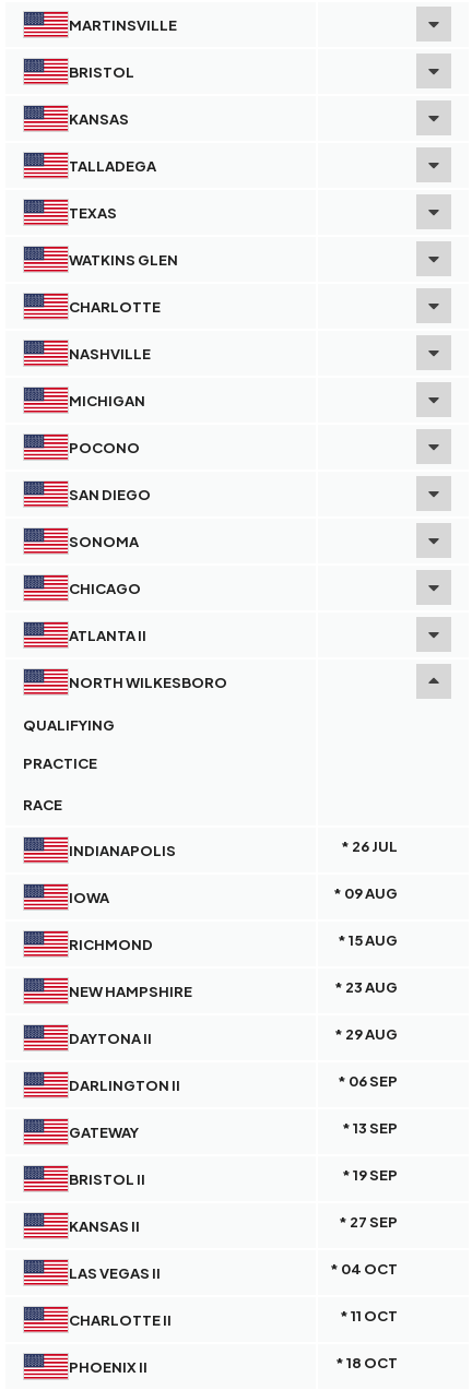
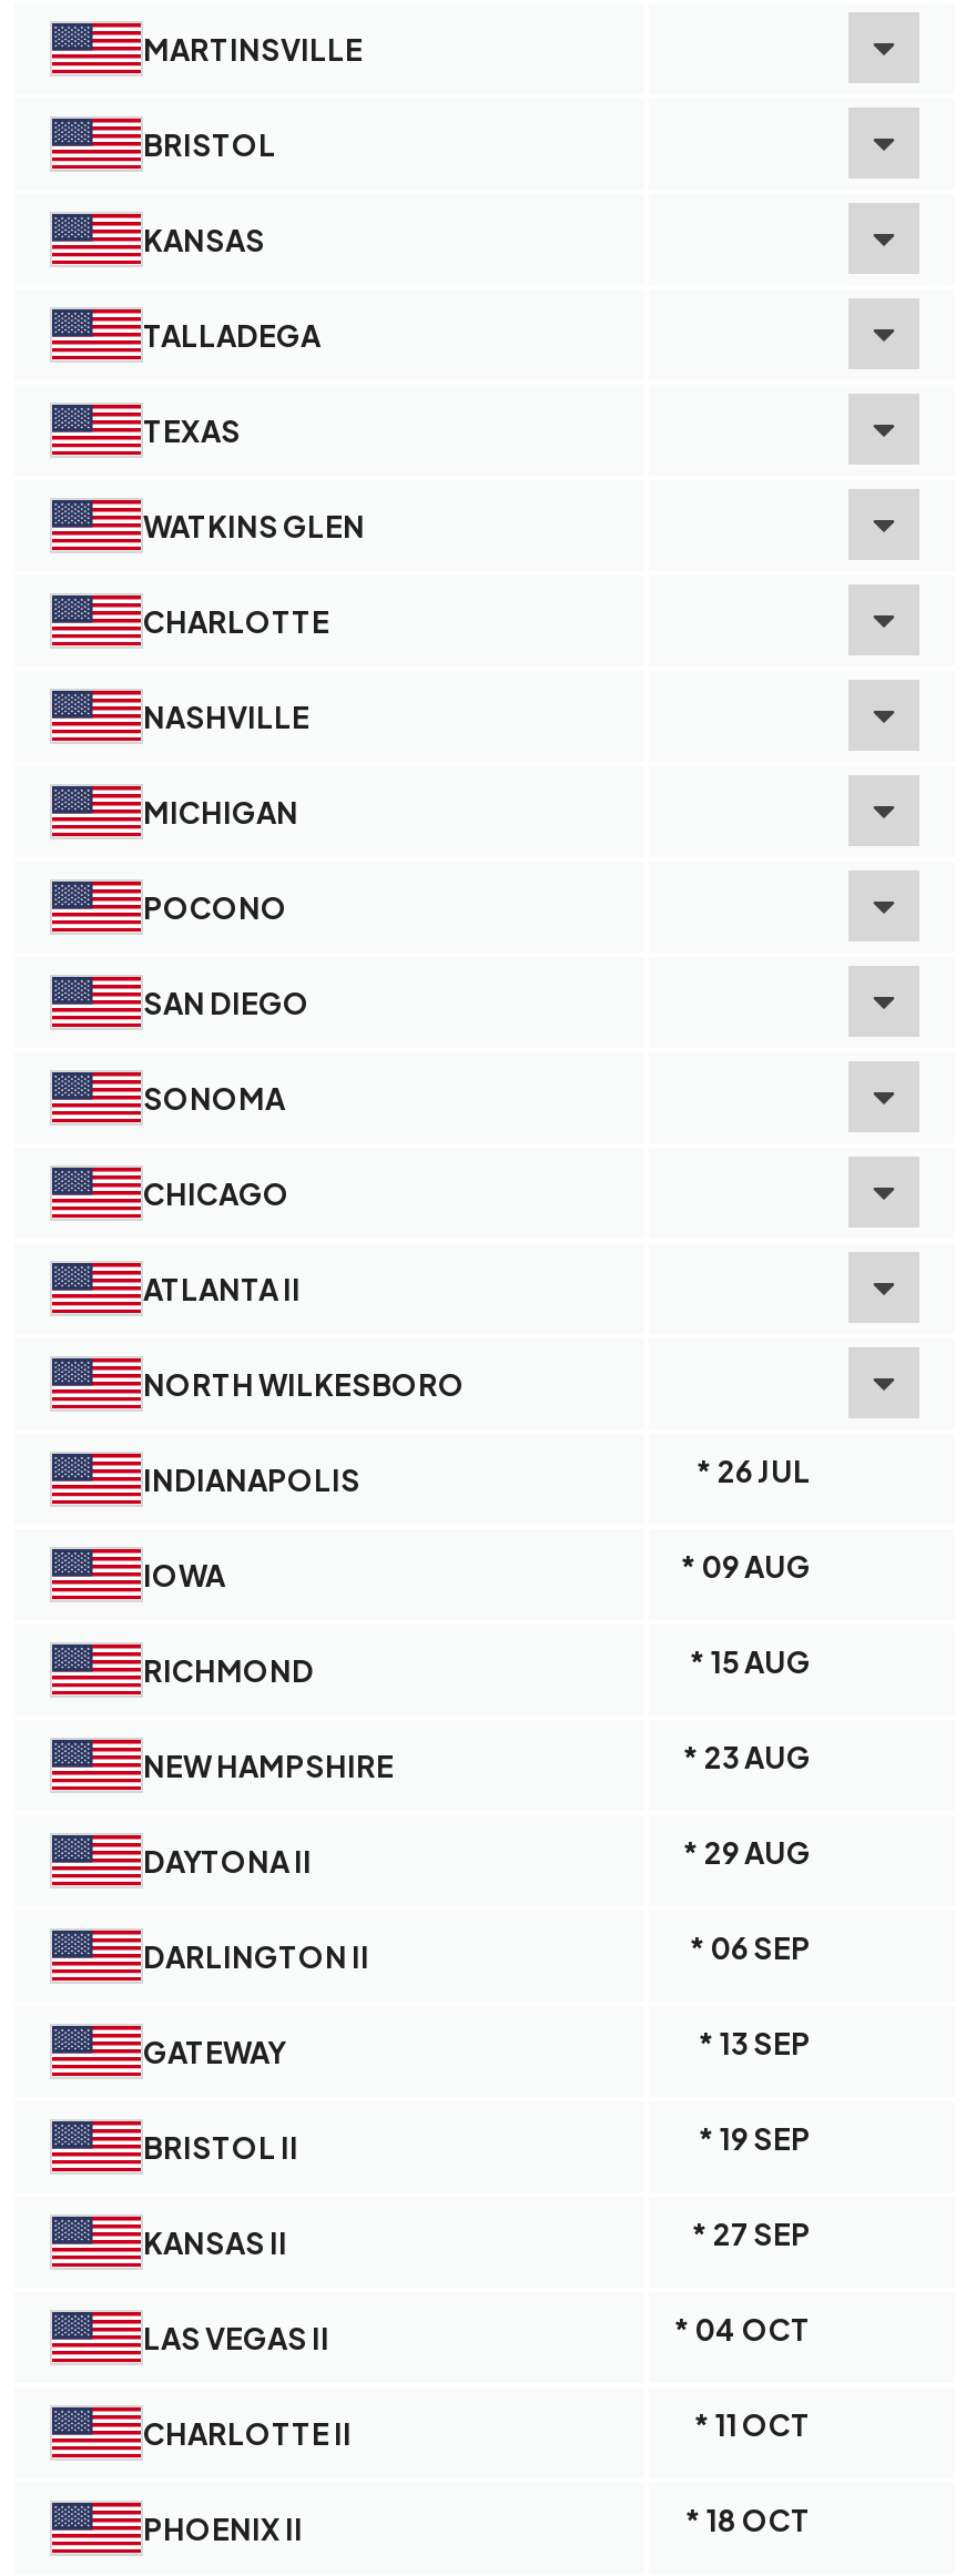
[23,716,115,813] QUALIFYING | PRACTICE | RACE -> none

